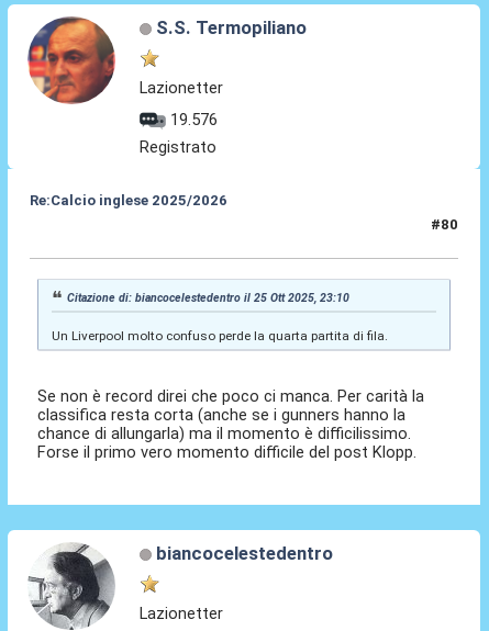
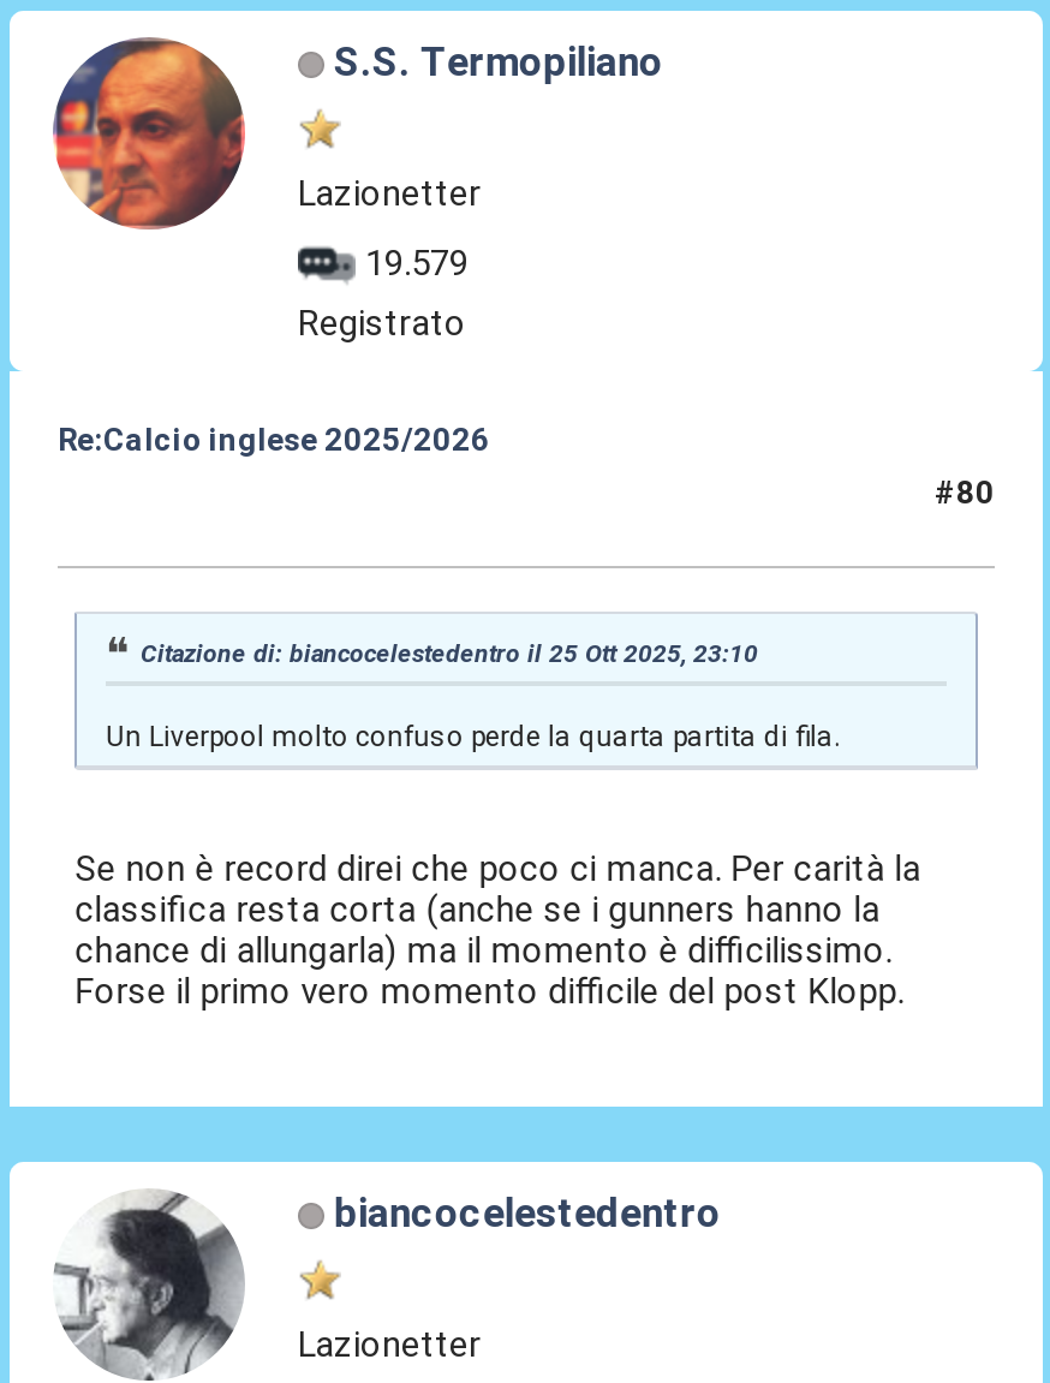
[166,110,218,130] 19.576 -> [356,242,469,285] 19.579

